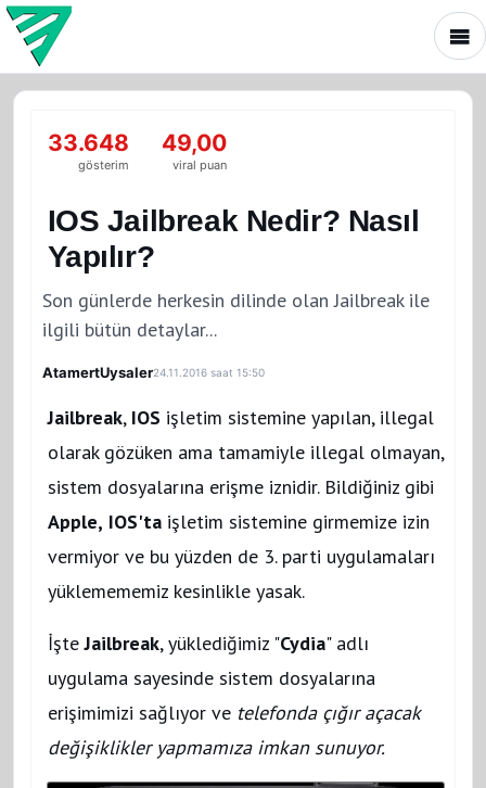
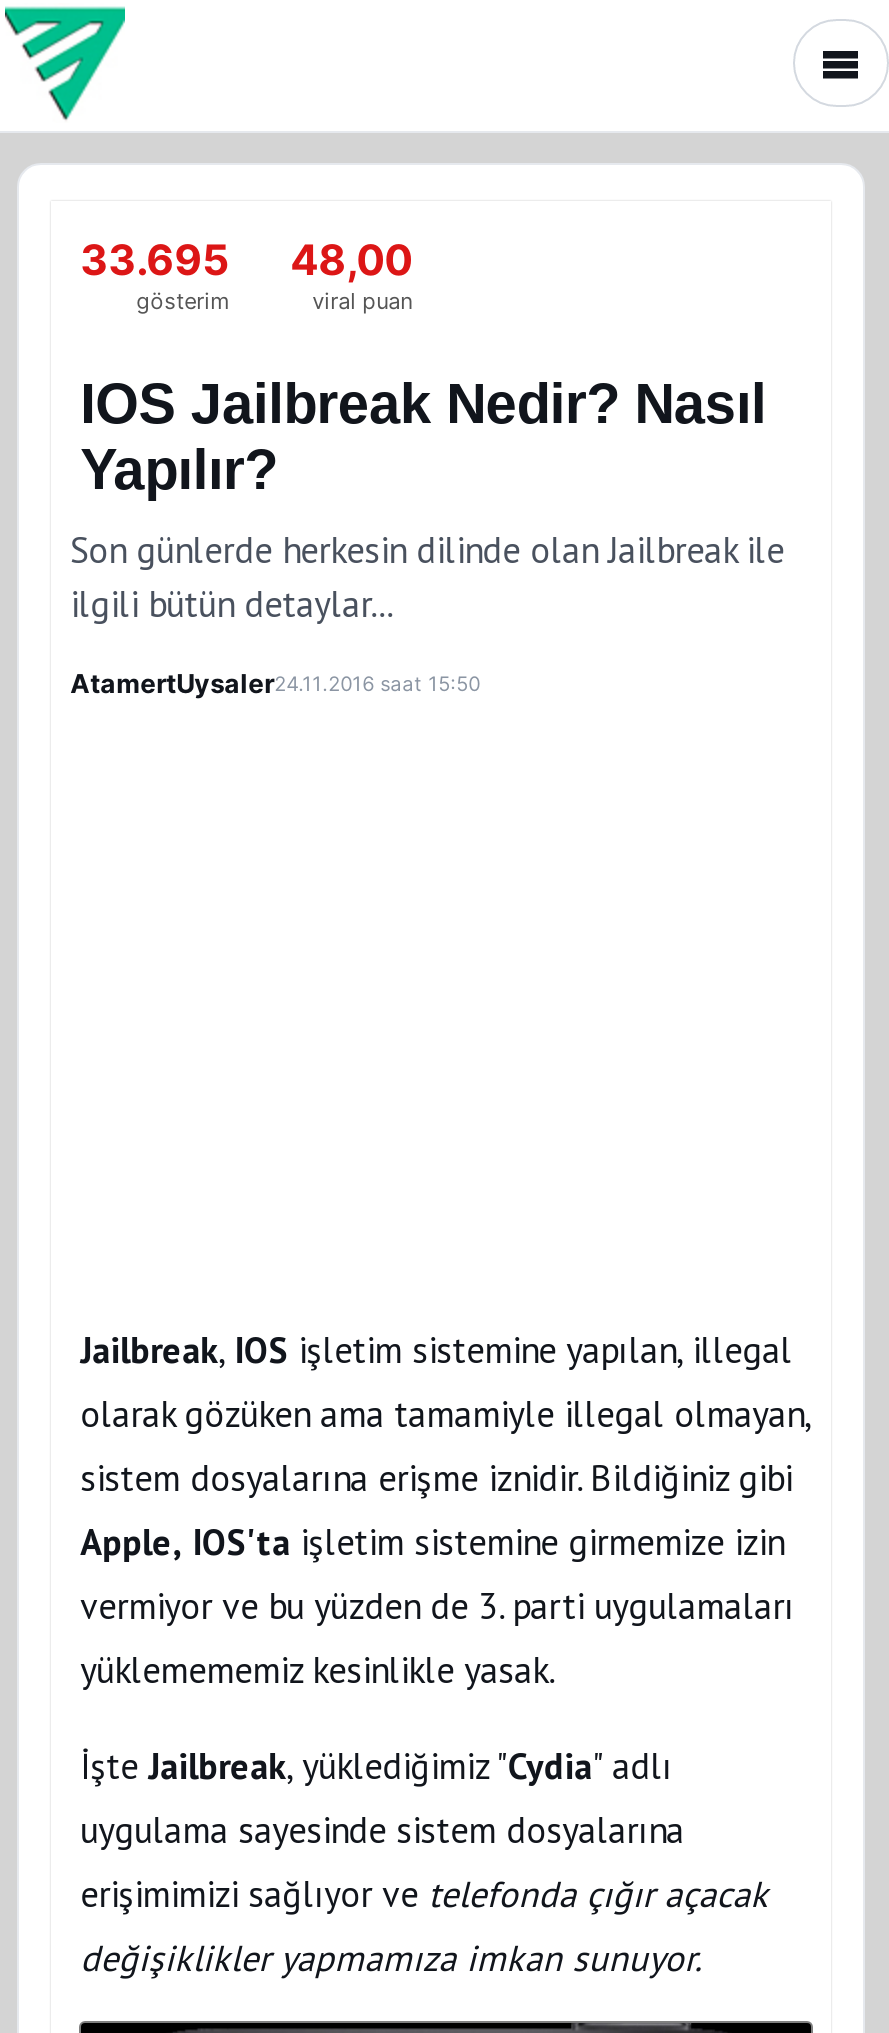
[47,129,129,156] 33.648 -> [80,235,230,285] 33.695
[161,129,226,156] 49,00 -> [290,235,412,285] 48,00

